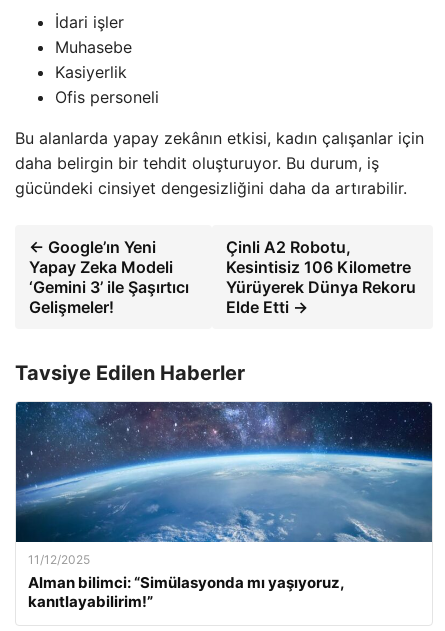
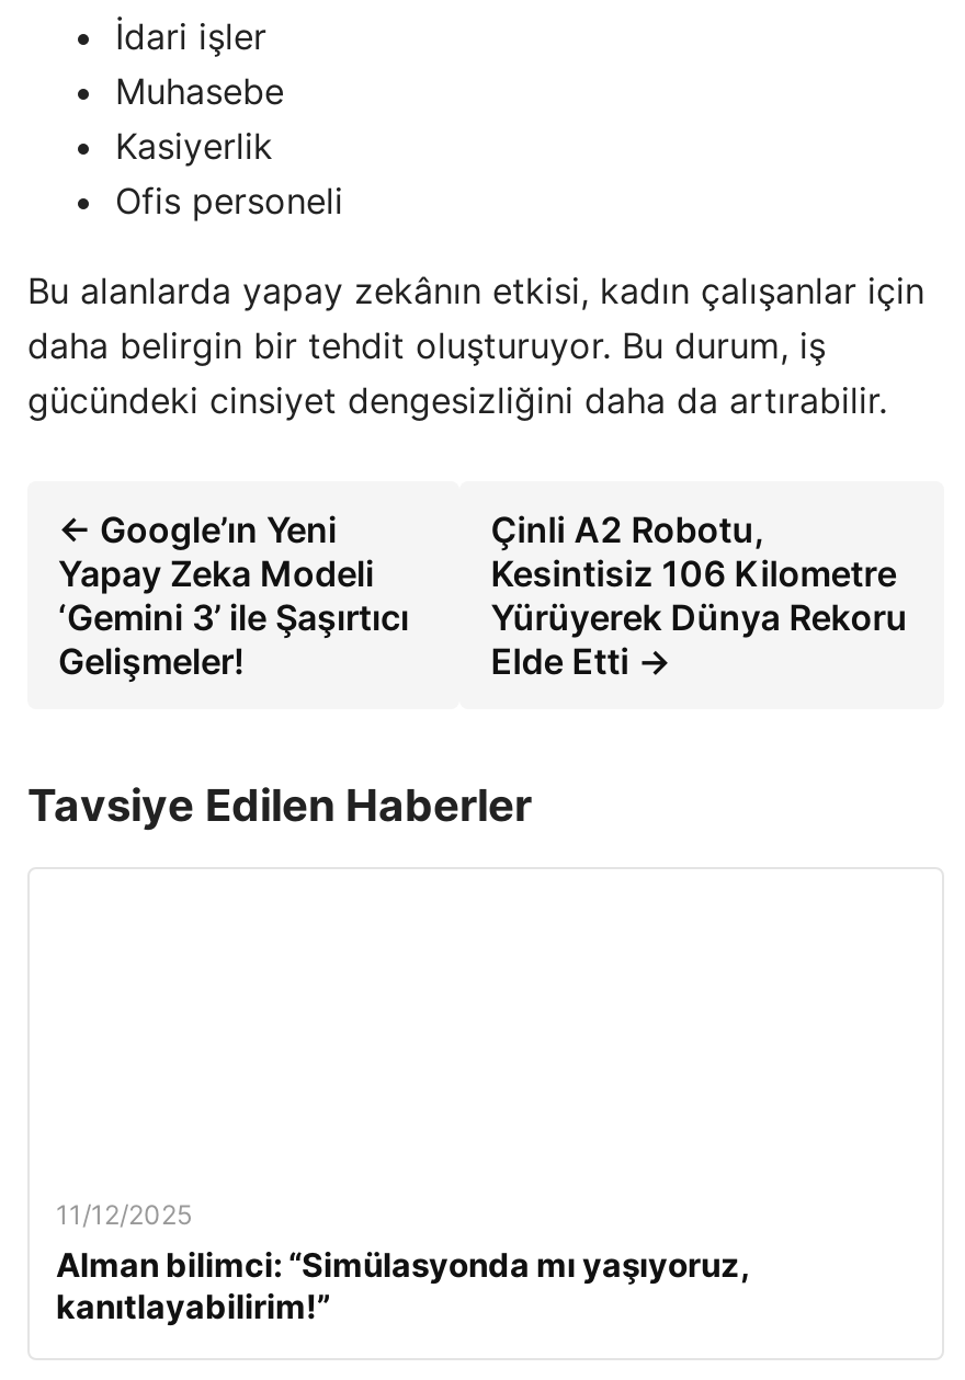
[15,401,433,543] [image] -> none

